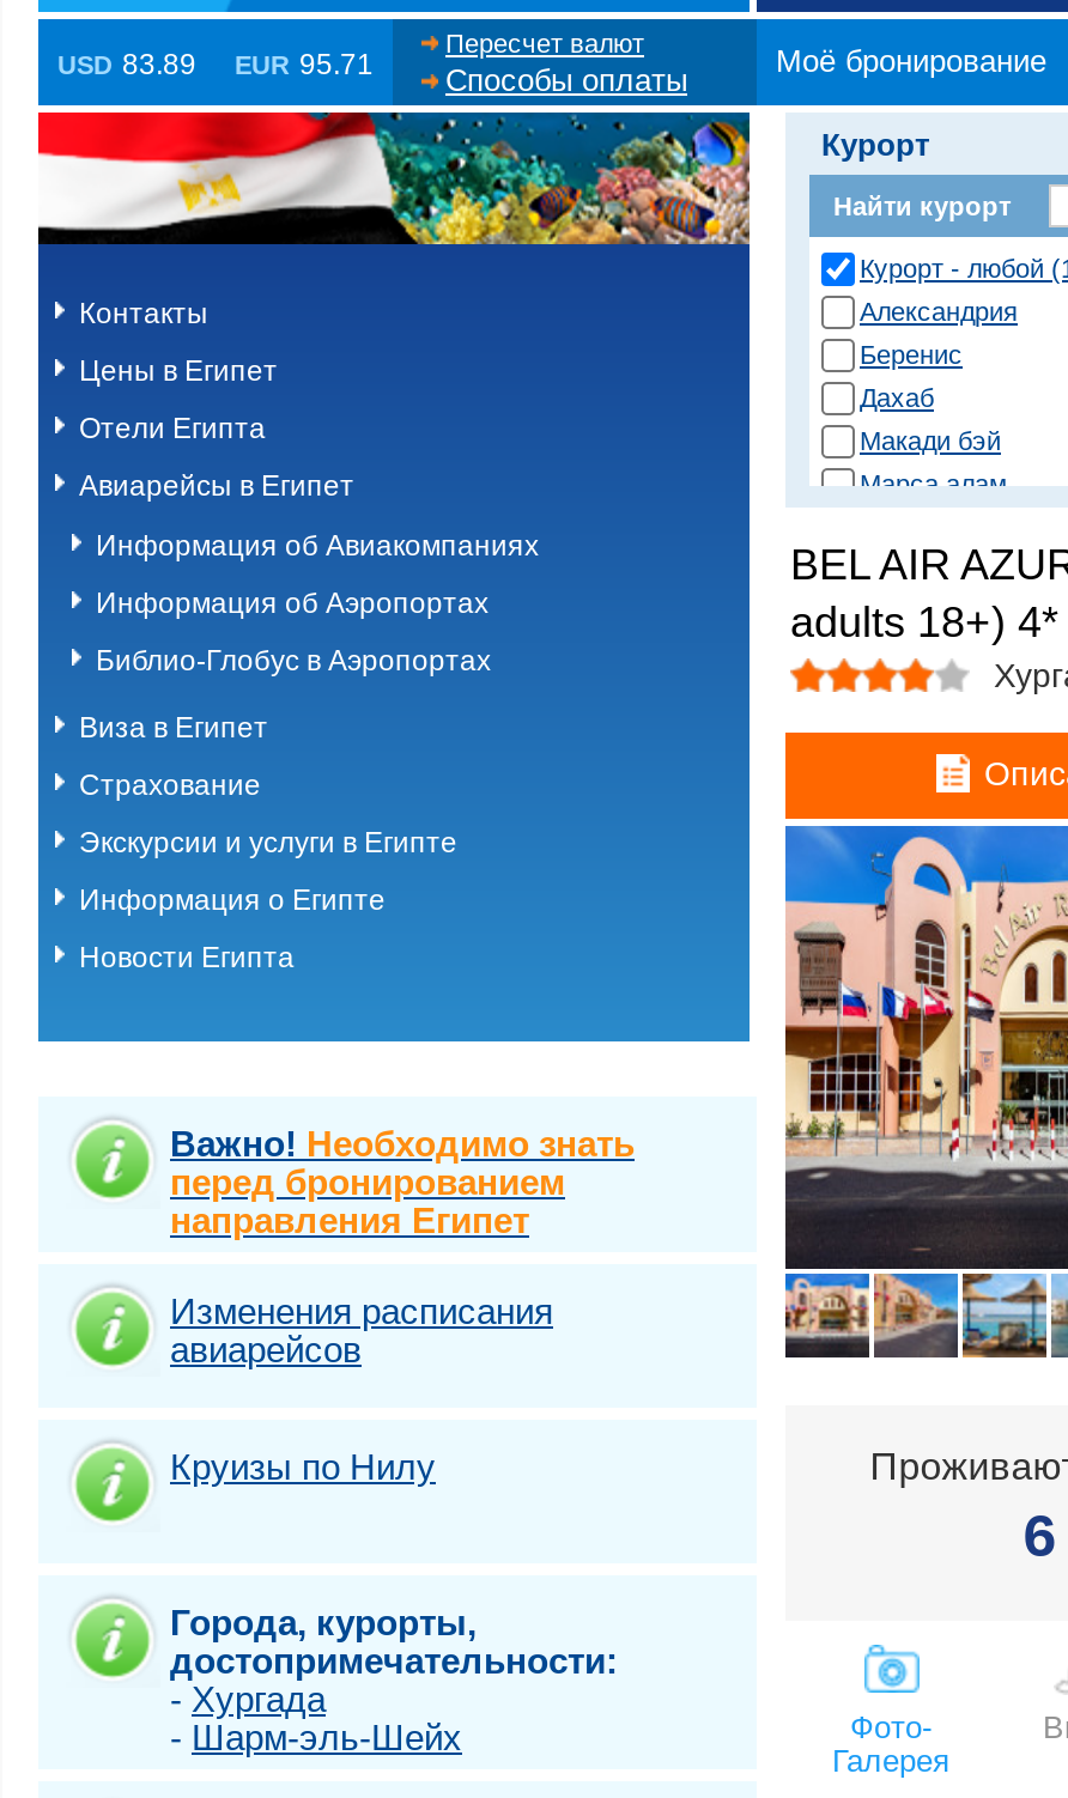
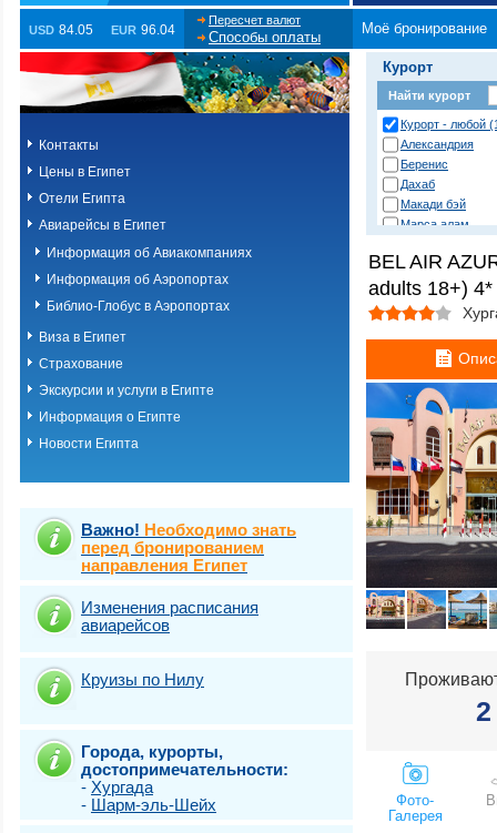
[57,48,196,81] USD 83.89 -> [29,22,93,38] USD 84.05
[235,48,374,81] EUR 95.71 -> [111,22,175,38] EUR 96.04
[1023,1501,1057,1568] 6 -> [476,695,492,727] 2

